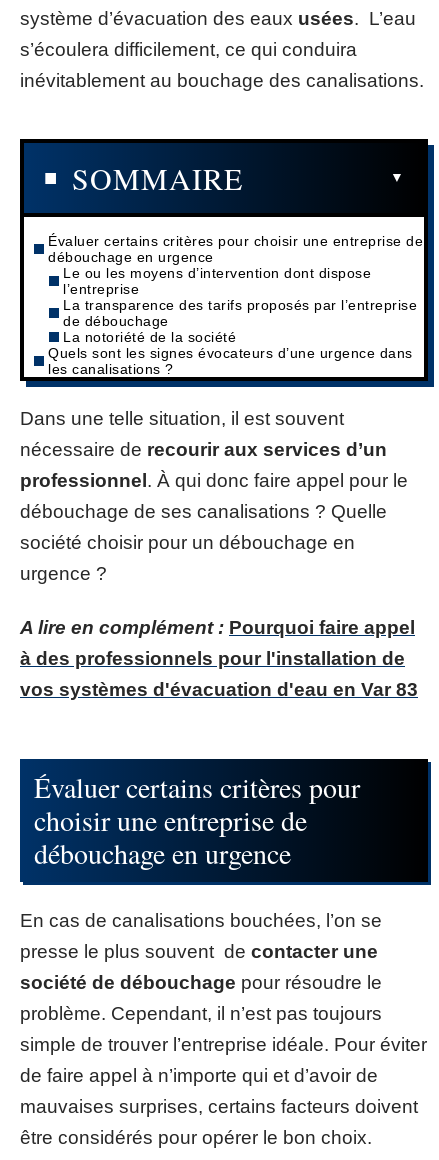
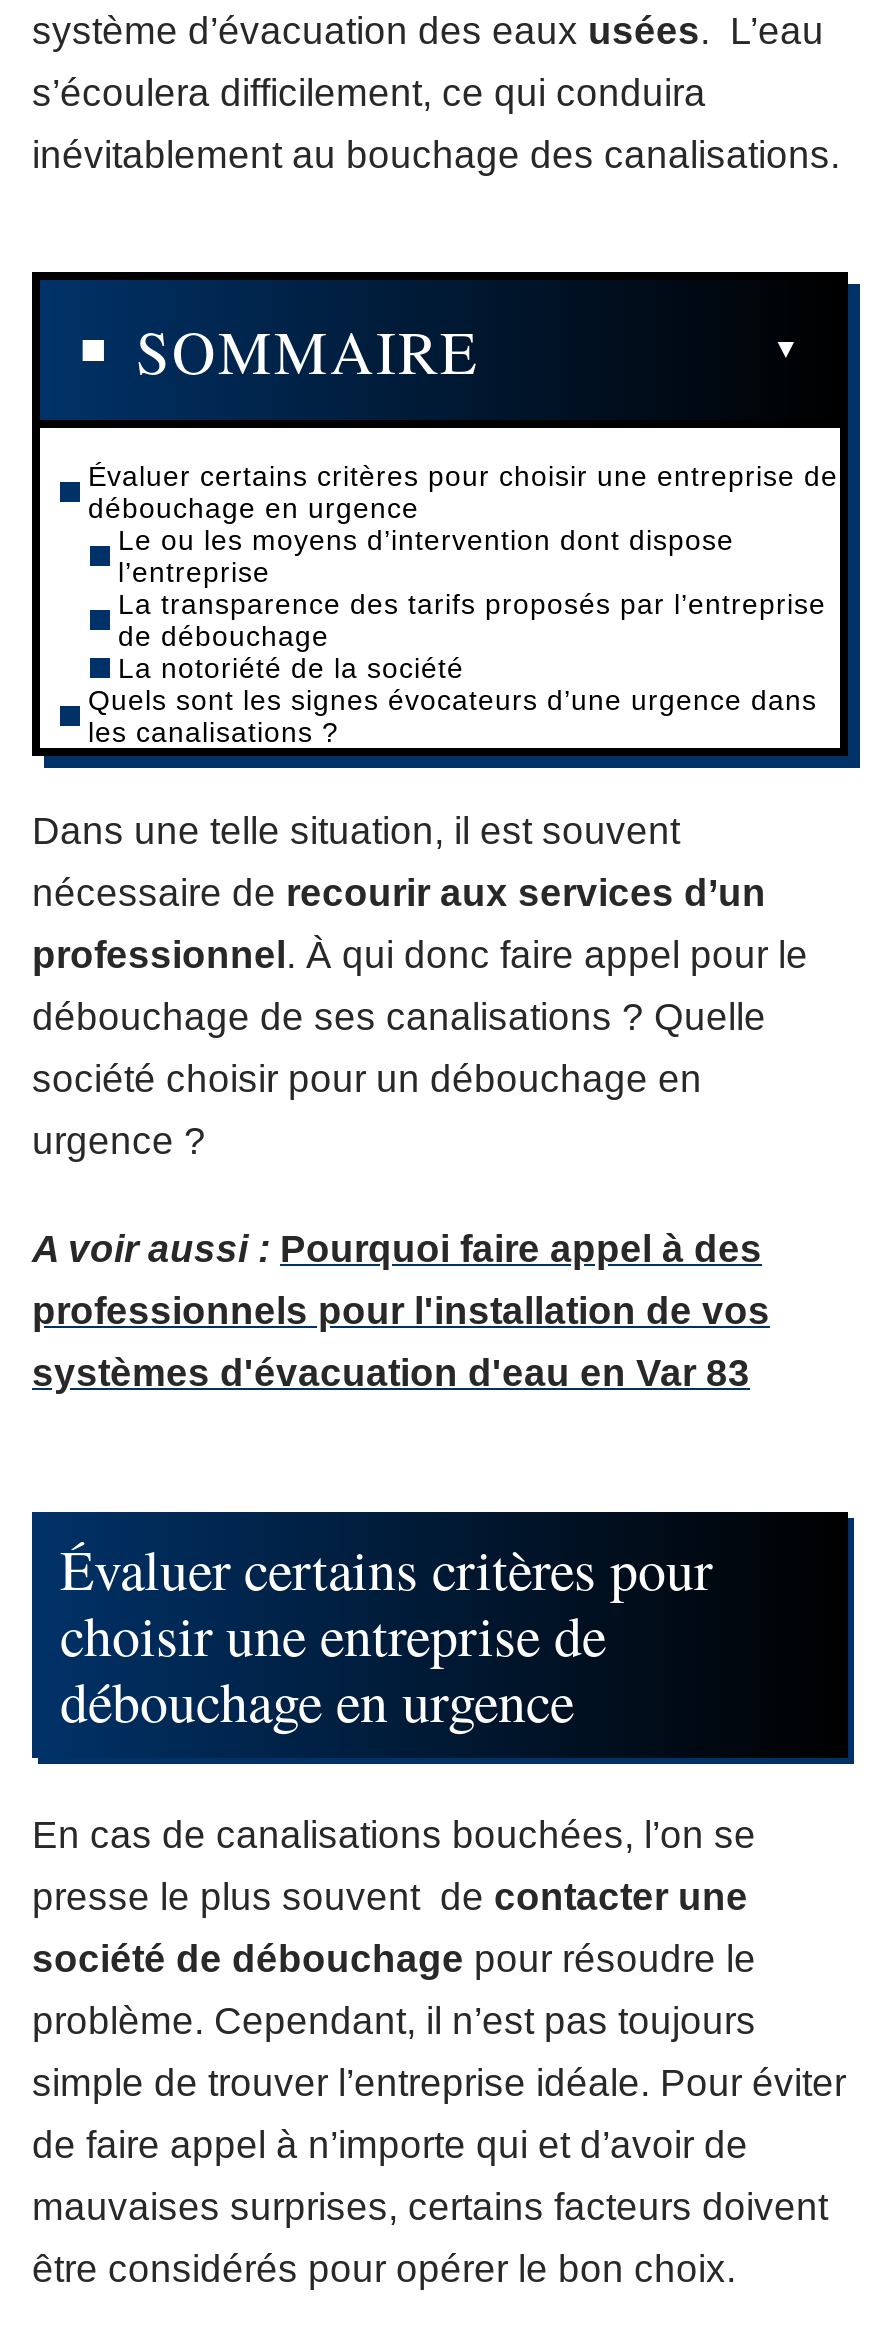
[20,616,415,637] A lire en complément : Pourquoi faire appel -> [32,1227,762,1269] A voir aussi : Pourquoi faire appel à des
[20,647,405,668] à des professionnels pour l'installation de -> [32,1289,770,1331] professionnels pour l'installation de vos
[20,678,418,699] vos systèmes d'évacuation d'eau en Var 83 -> [32,1351,750,1393] systèmes d'évacuation d'eau en Var 83

